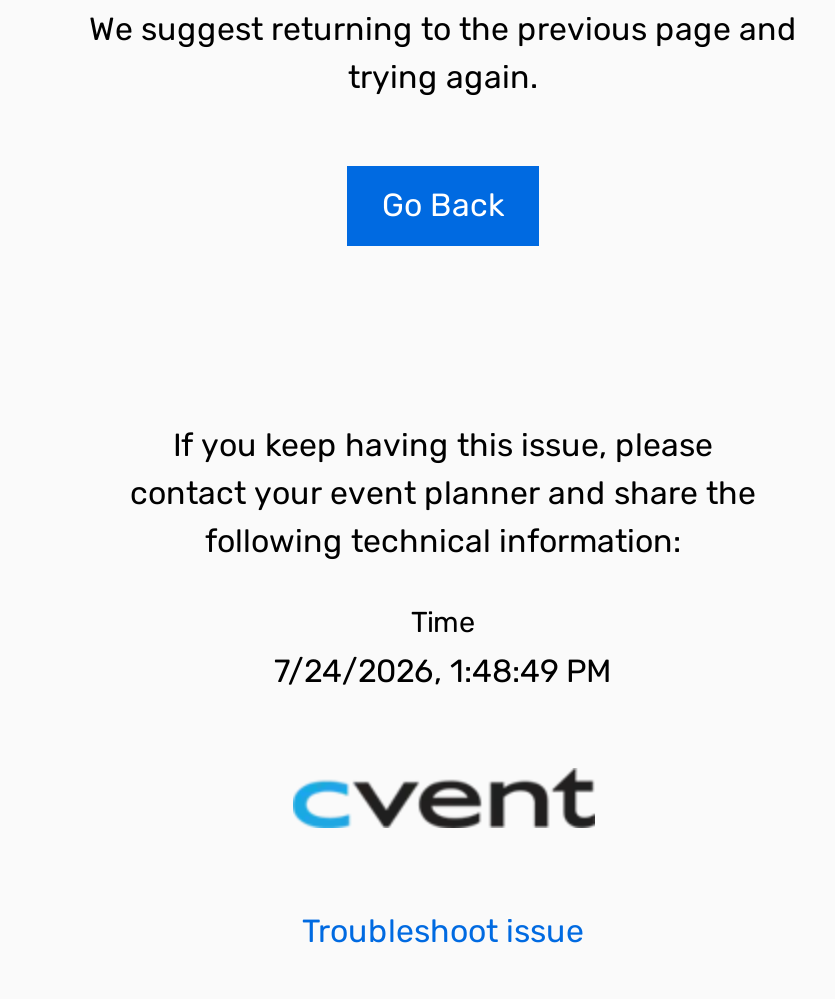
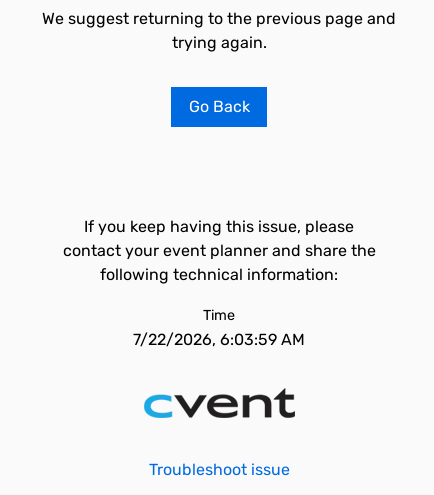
[274,652,612,690] 7/24/2026, 1:48:49 PM -> [133,330,305,349] 7/22/2026, 6:03:59 AM

